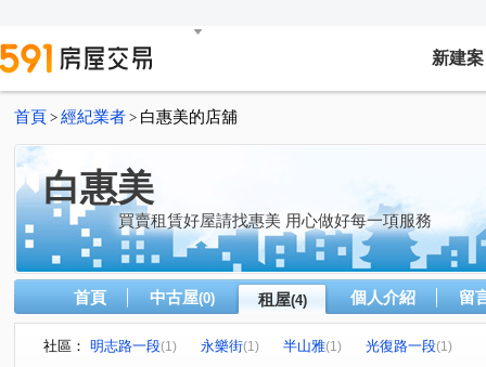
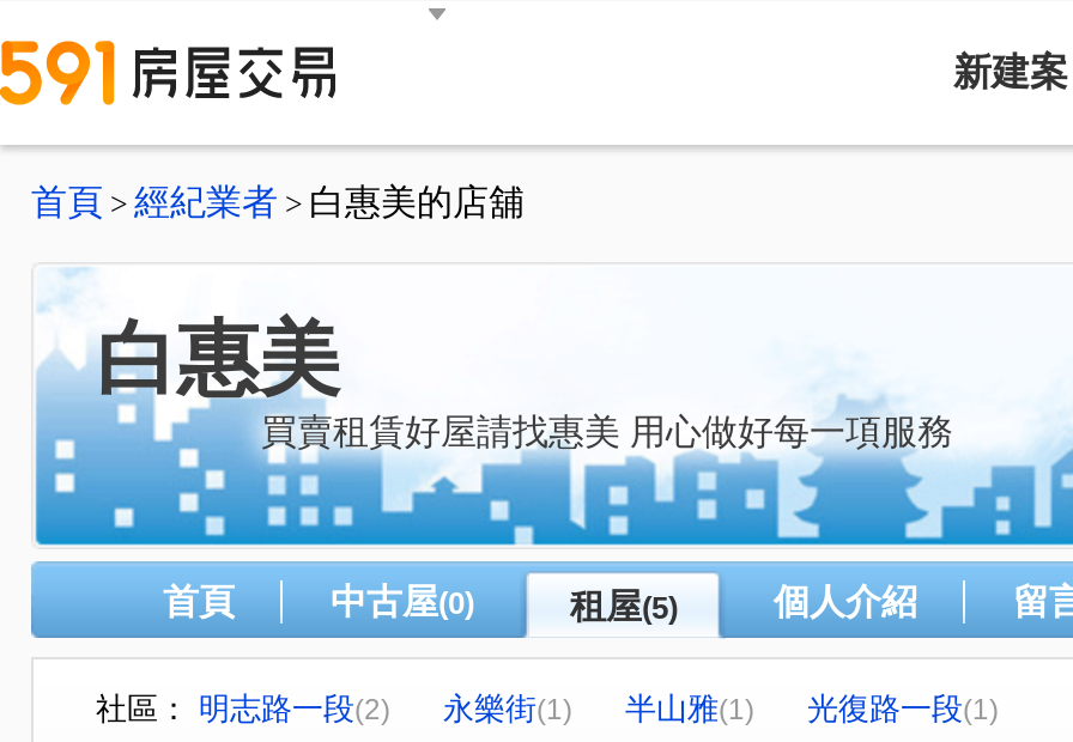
[258,290,307,309] 租屋(4) -> [570,585,678,626] 租屋(5)
[43,338,177,354] 社區： 明志路一段(1) -> [96,691,390,726] 社區： 明志路一段(2)

